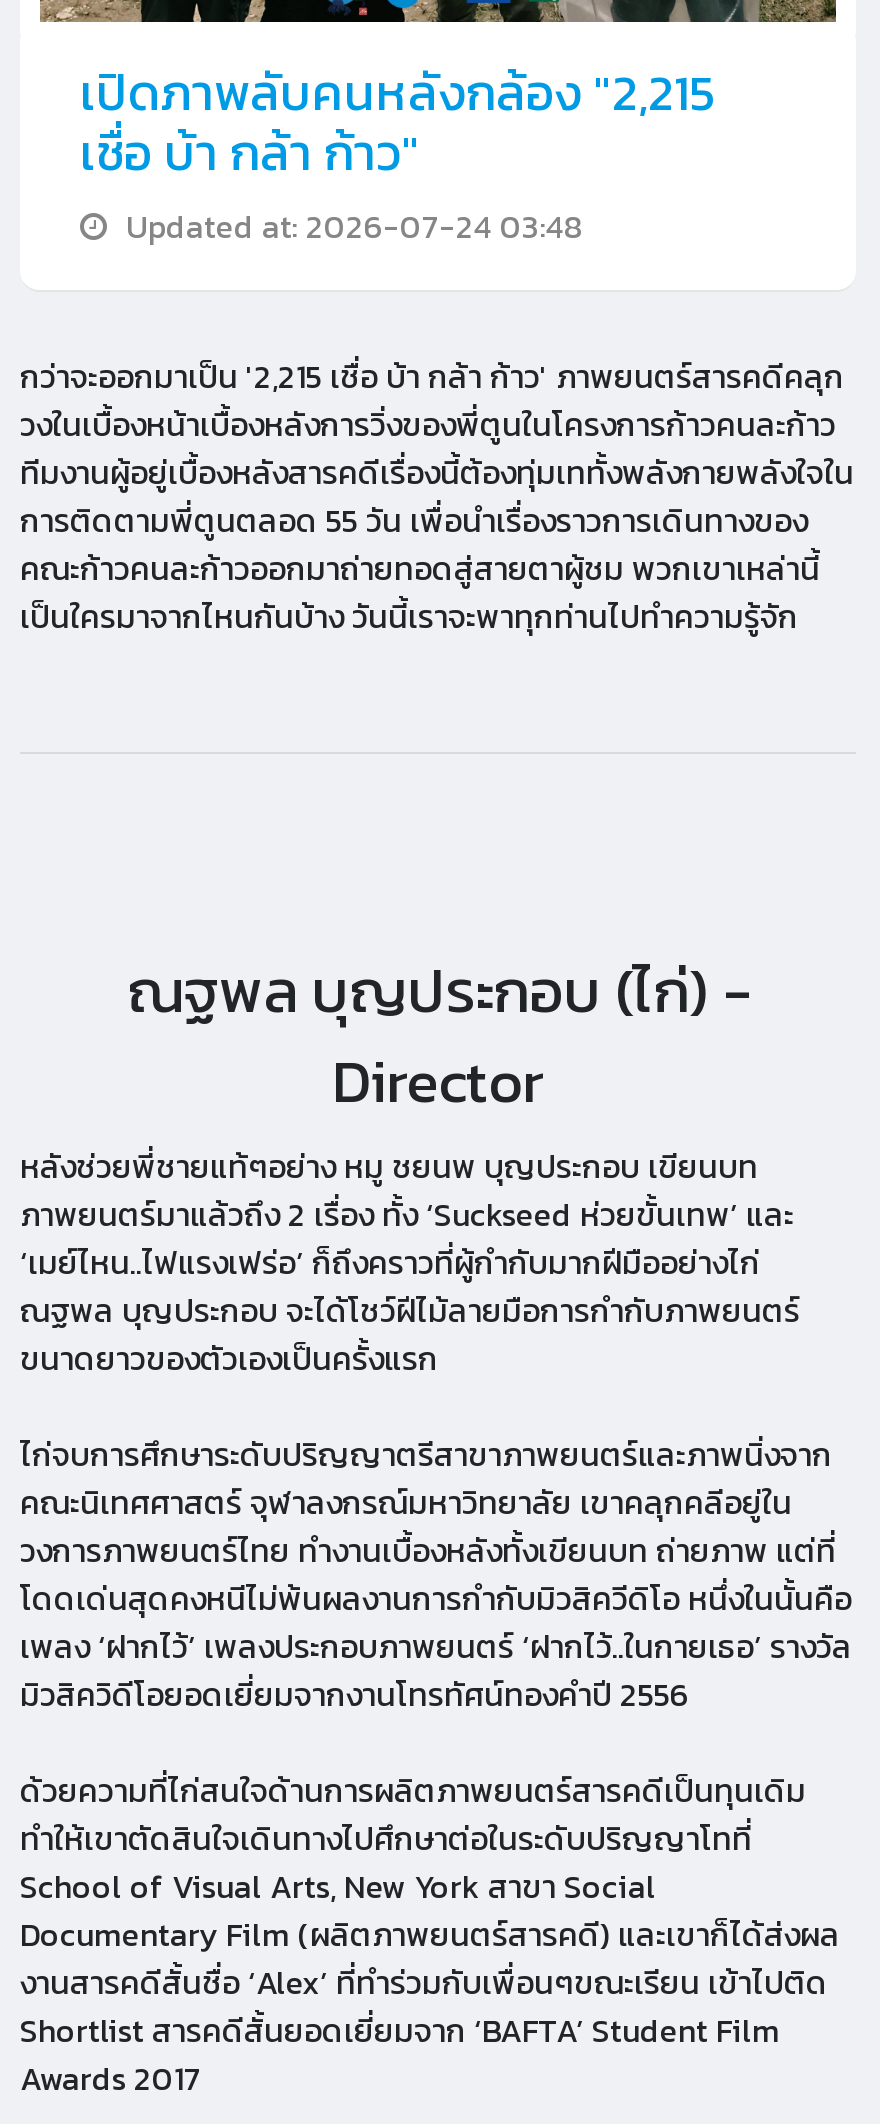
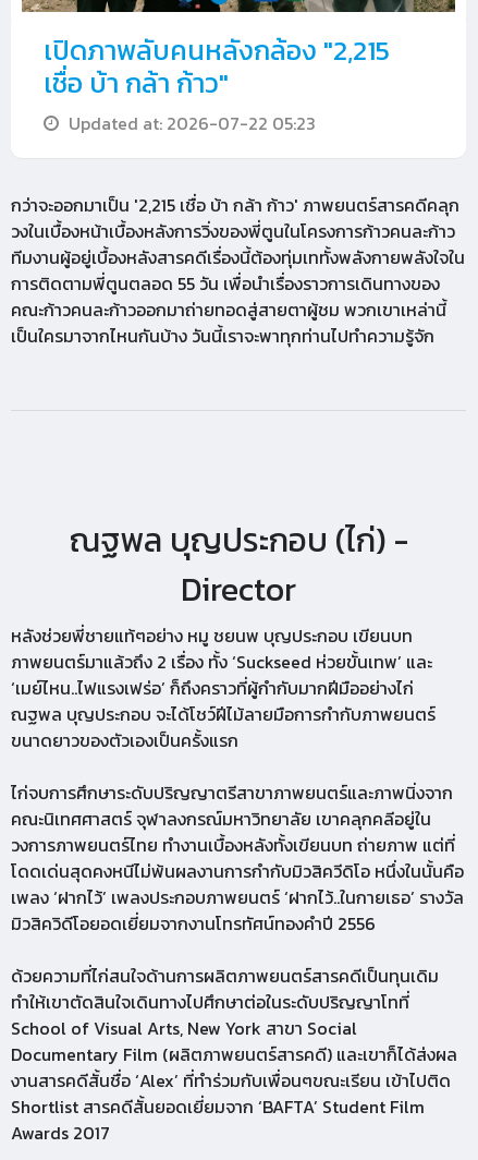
[118,202,584,250] Updated at: 2026-07-24 03:48 -> [64,110,316,136] Updated at: 2026-07-22 05:23

